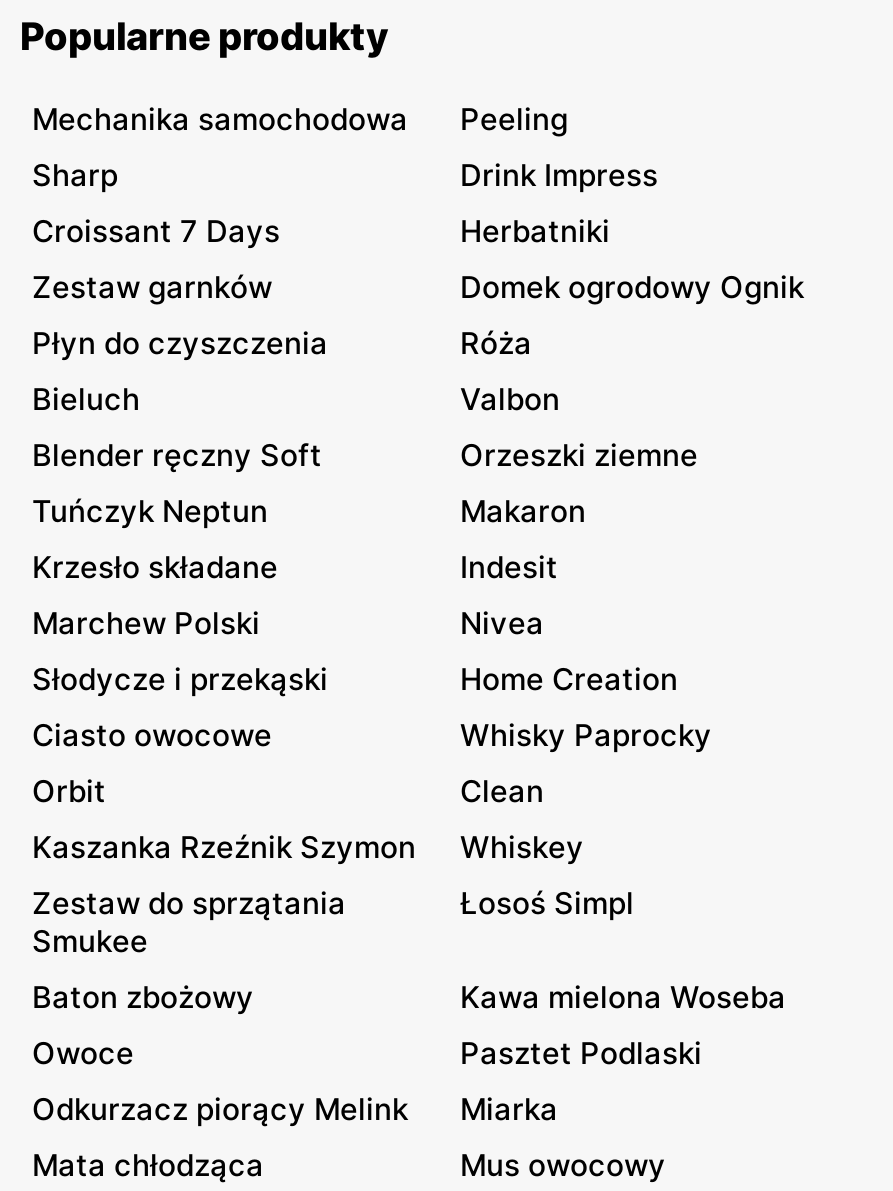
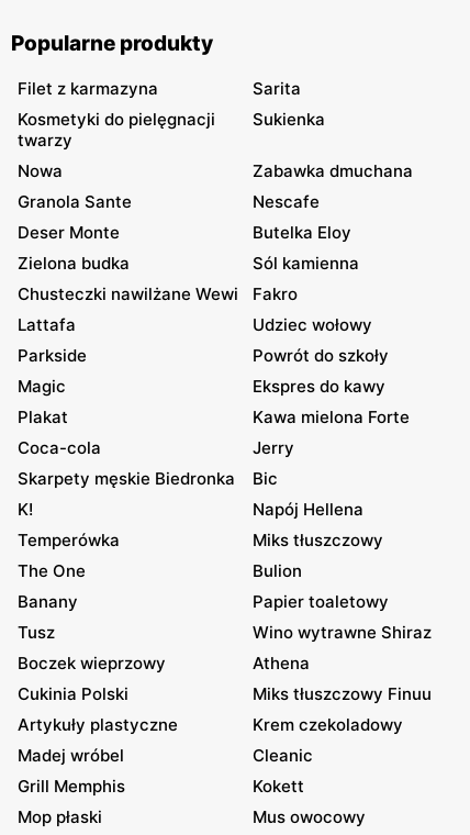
[32,99,804,959] Mechanika samochodowa | Peeling | Sharp | Drink Impress | Croissant 7 Days | Herbatniki | Zestaw garnków | Domek ogrodowy Ognik | Płyn do czyszczenia | Róża | Bieluch | Valbon | Blender ręczny Soft | Orzeszki ziemne | Tuńczyk Neptun | Makaron | Krzesło składane | Indesit | Marchew Polski | Nivea | Słodycze i przekąski | Home Creation | Ciasto owocowe | Whisky Paprocky | Orbit | Clean | Kaszanka Rzeźnik Szymon | Whiskey | Zestaw do sprzątania | Smukee -> [18,78,301,151] Filet z karmazyna | Sarita | Kosmetyki do pielęgnacji | twarzy
[32,883,786,1183] Łosoś Simpl | Baton zbożowy | Kawa mielona Woseba | Owoce | Pasztet Podlaski | Odkurzacz piorący Melink | Miarka | Mata chłodząca -> [18,109,432,828] Sukienka | Nowa | Zabawka dmuchana | Granola Sante | Nescafe | Deser Monte | Butelka Eloy | Zielona budka | Sól kamienna | Chusteczki nawilżane Wewi | Fakro | Lattafa | Udziec wołowy | Parkside | Powrót do szkoły | Magic | Ekspres do kawy | Plakat | Kawa mielona Forte | Coca-cola | Jerry | Skarpety męskie Biedronka | Bic | K! | Napój Hellena | Temperówka | Miks tłuszczowy | The One | Bulion | Banany | Papier toaletowy | Tusz | Wino wytrawne Shiraz | Boczek wieprzowy | Athena | Cukinia Polski | Miks tłuszczowy Finuu | Artykuły plastyczne | Krem czekoladowy | Madej wróbel | Cleanic | Grill Memphis | Kokett | Mop płaski

